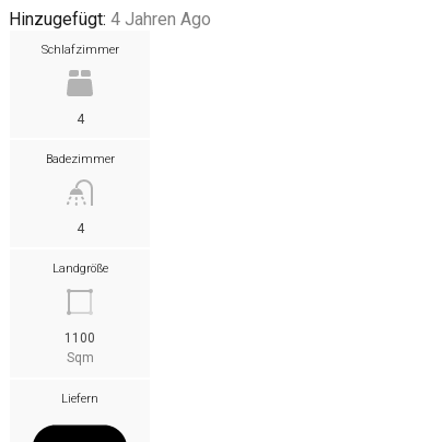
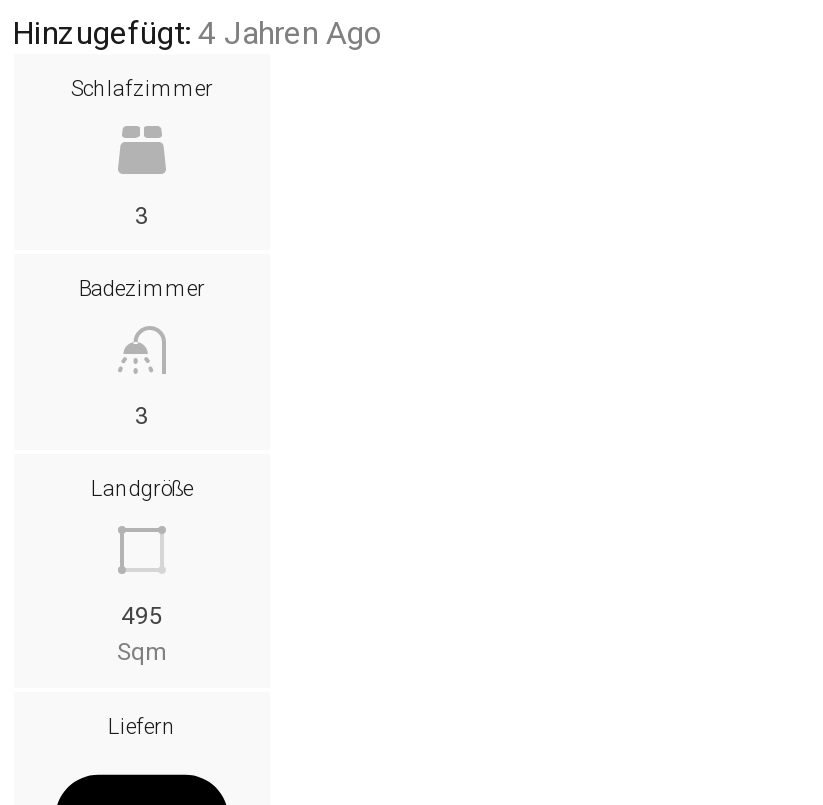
[76,112,84,127] 4 -> [135,201,149,229] 3
[76,221,84,236] 4 -> [135,401,149,429] 3
[65,331,95,346] 1100 -> [121,601,163,629] 495

